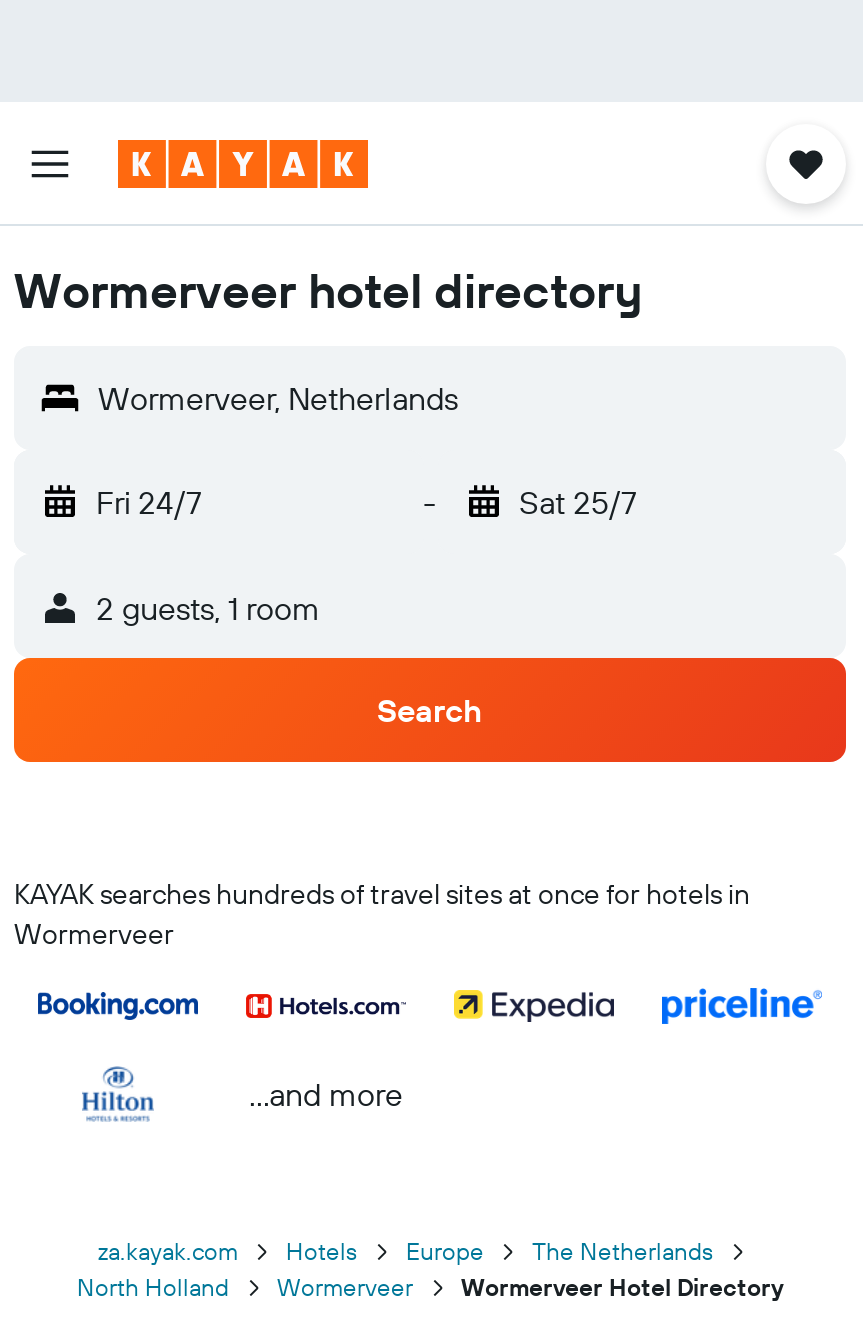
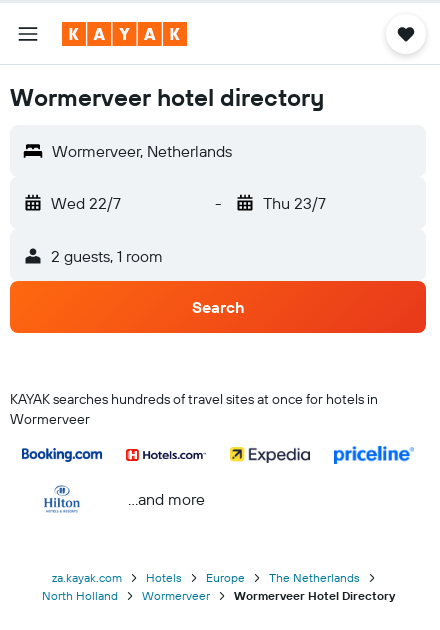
[96,482,202,522] Fri 24/7 -> [51,193,121,213] Wed 22/7
[519,482,637,522] Sat 25/7 -> [262,193,325,213] Thu 23/7

